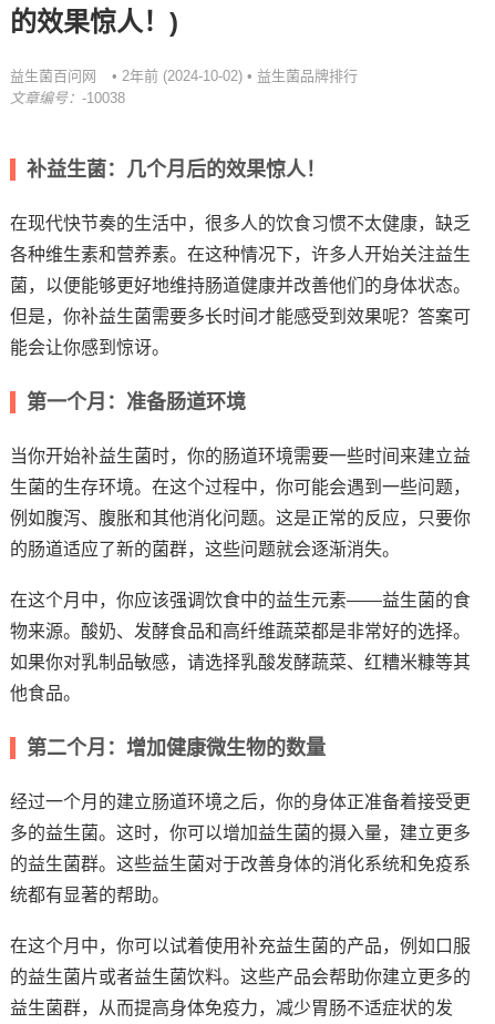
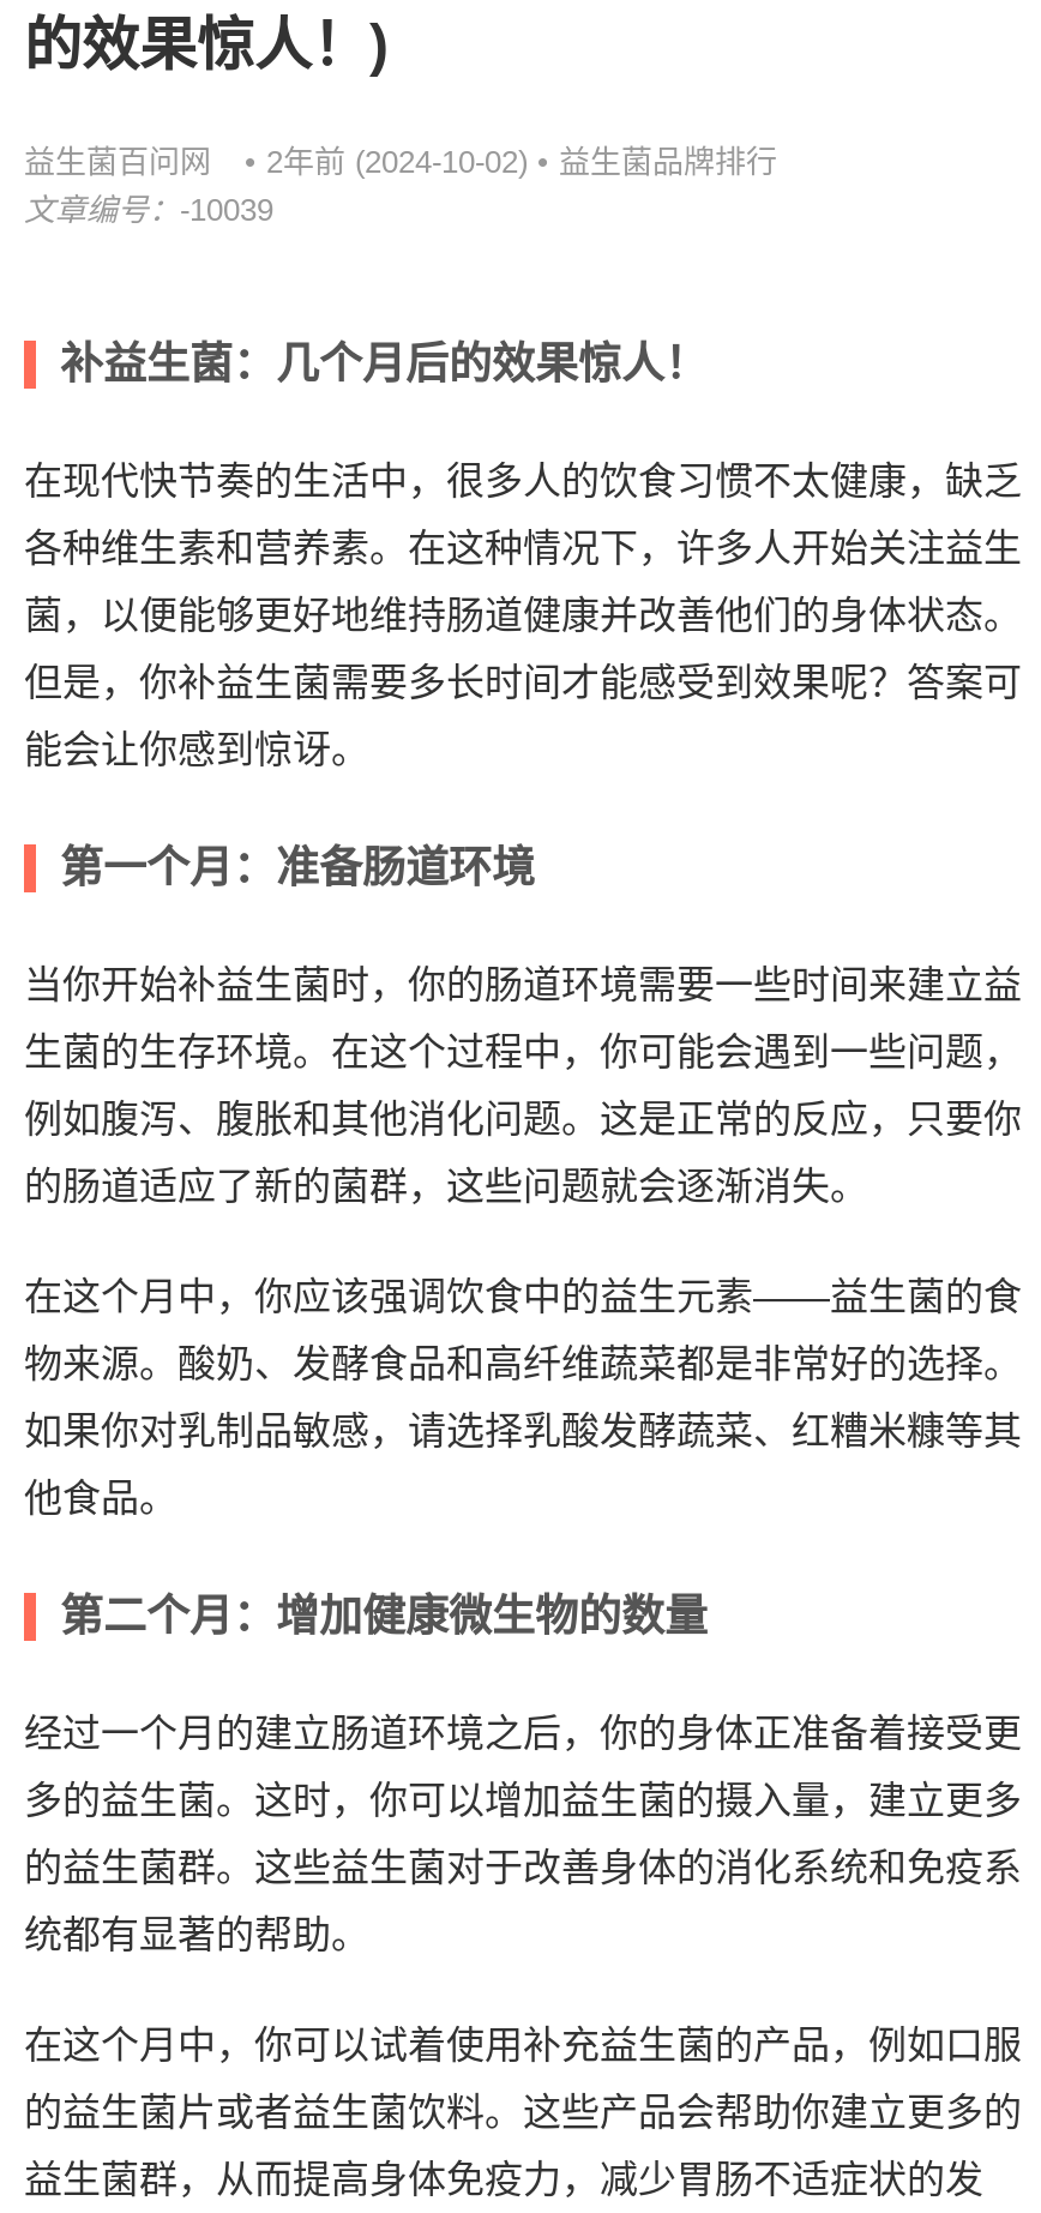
[10,90,125,106] 文章编号：-10038 -> [24,192,273,228] 文章编号：-10039

